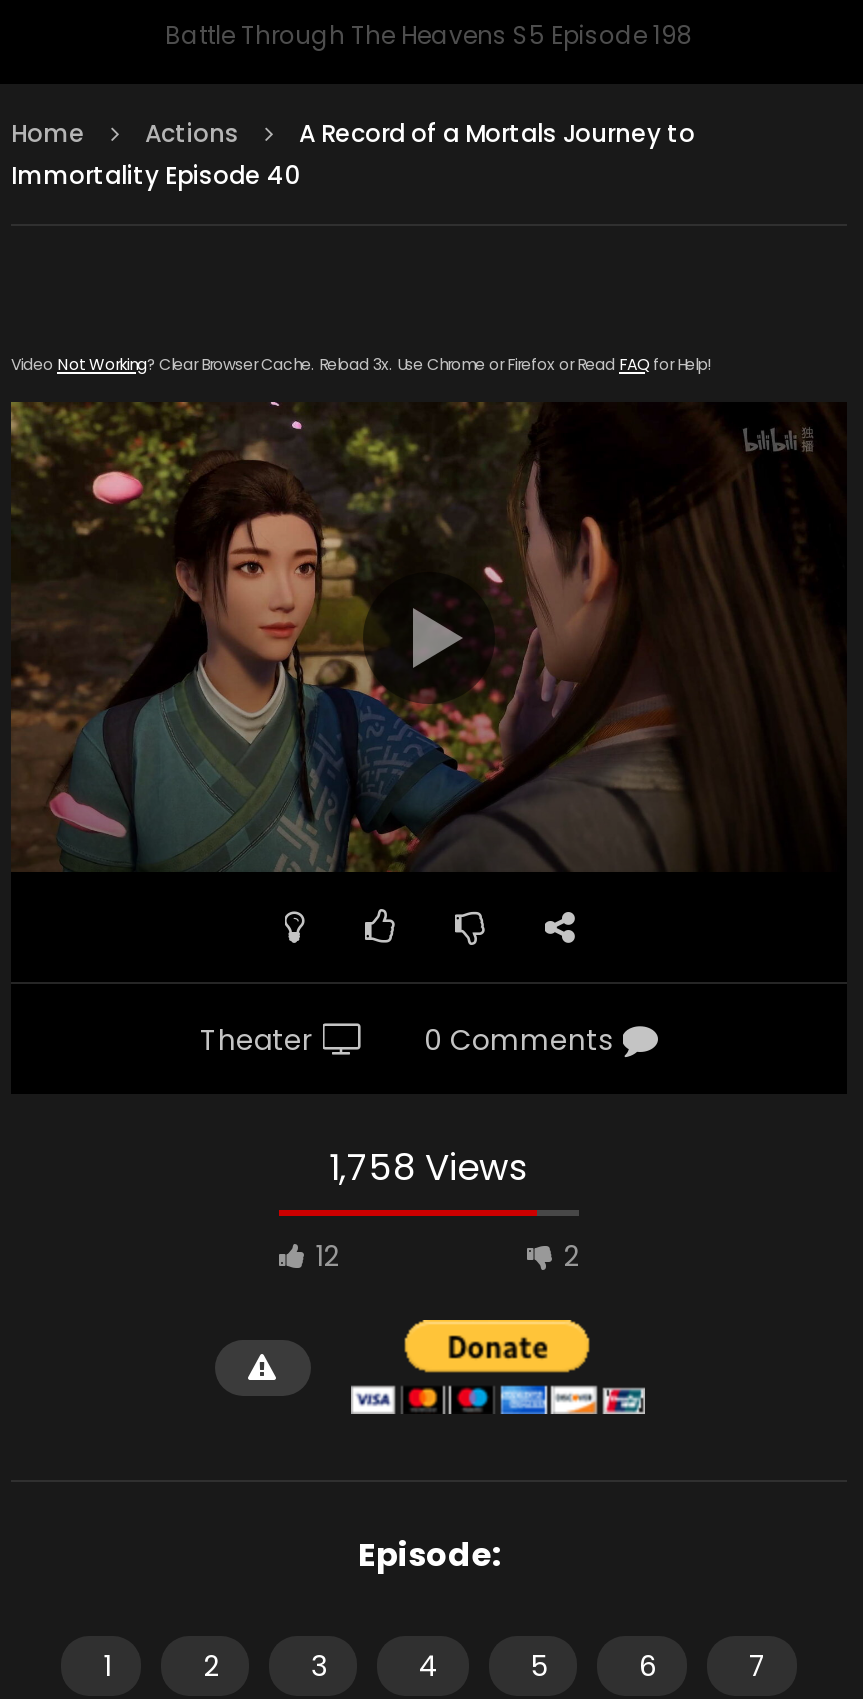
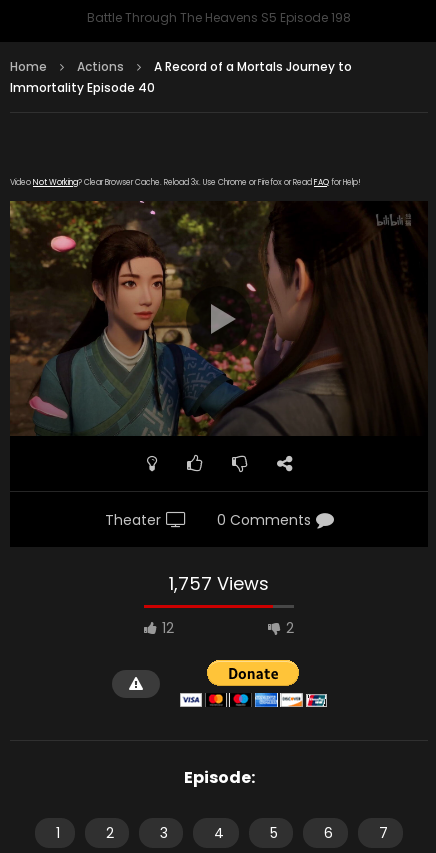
[329,1142,529,1192] 1,758 Views -> [169,571,269,596] 1,757 Views

